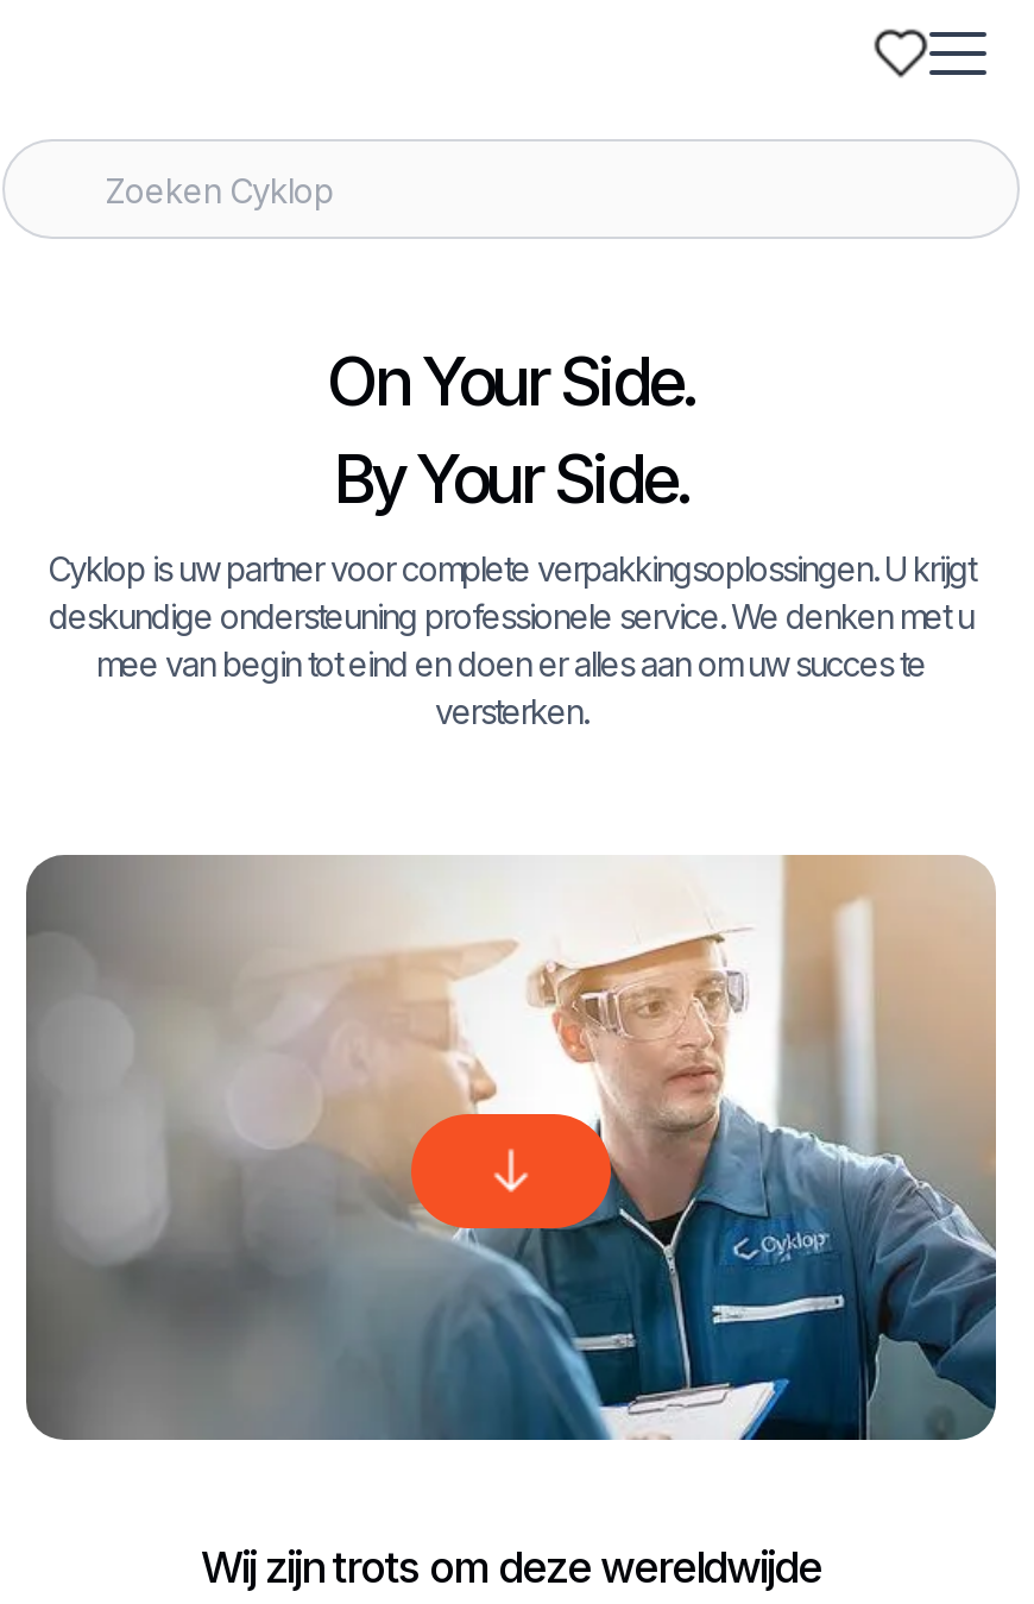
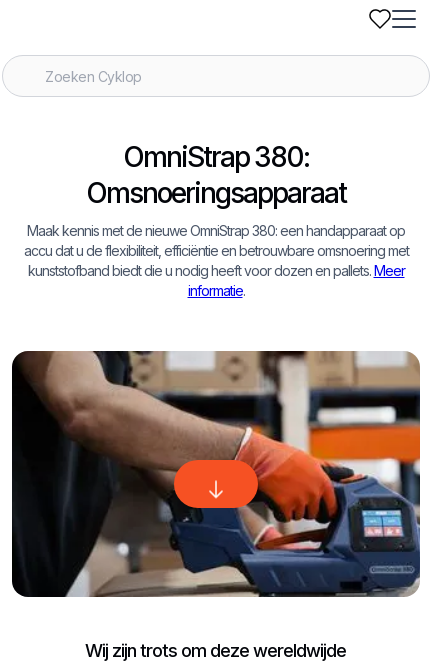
[48,341,975,731] On Your Side. | By Your Side. | Cyklop is uw partner voor complete verpakkingsoplossingen. U krijgt | deskundige ondersteuning professionele service. We denken met u | mee van begin tot eind en doen er alles aan om uw succes te | versterken. -> [23,140,408,299] OmniStrap 380: | Omsnoeringsapparaat | Maak kennis met de nieuwe OmniStrap 380: een handapparaat op | accu dat u de flexibiliteit, efficiëntie en betrouwbare omsnoering met | kunststofband biedt die u nodig heeft voor dozen en pallets. Meer | informatie
[24,855,996,1442] [image] -> [12,350,421,598] [image]

